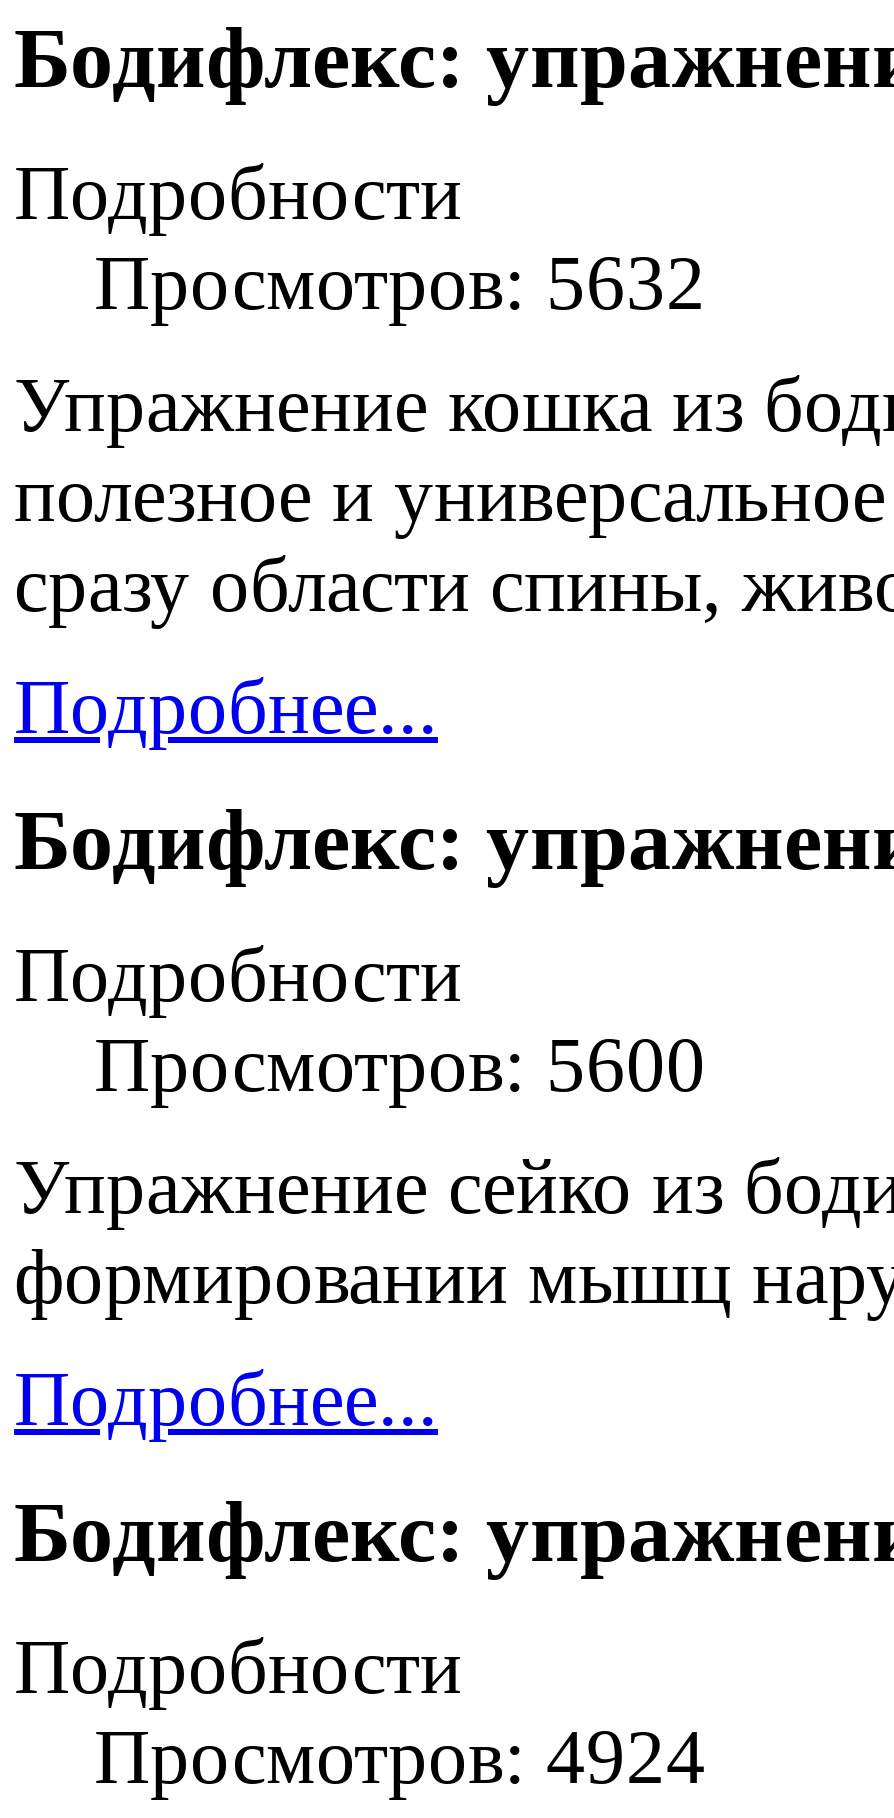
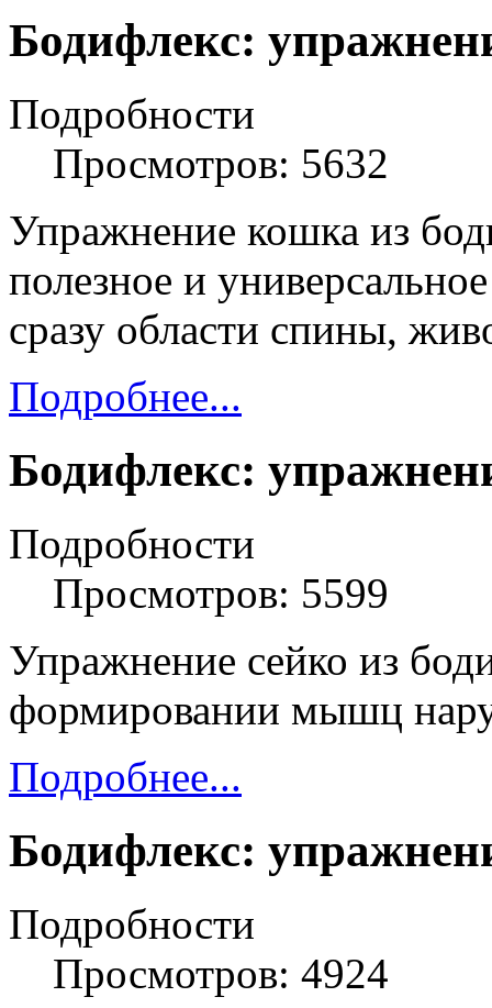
[94,1021,706,1107] Просмотров: 5600 -> [53,570,389,617] Просмотров: 5599

